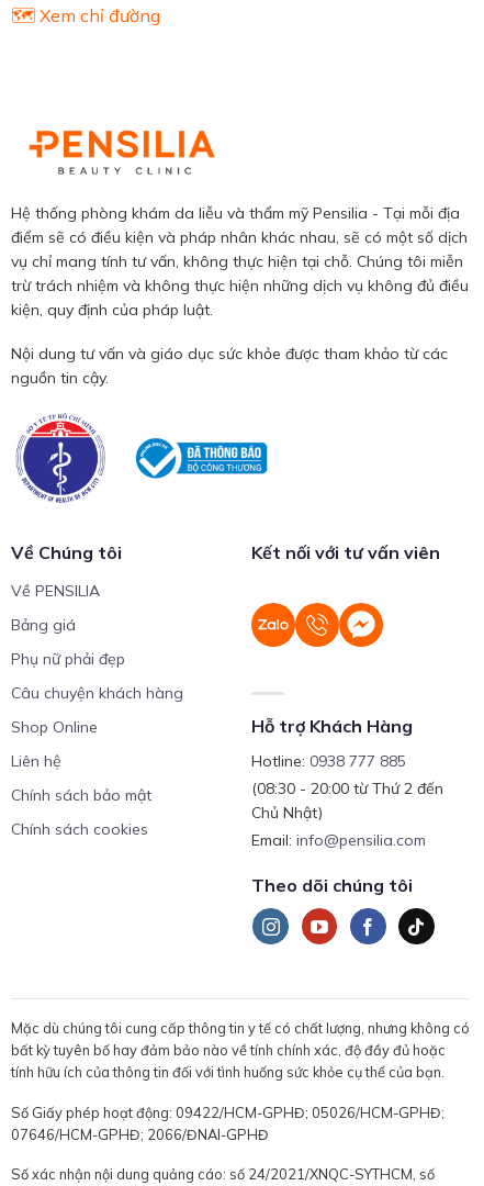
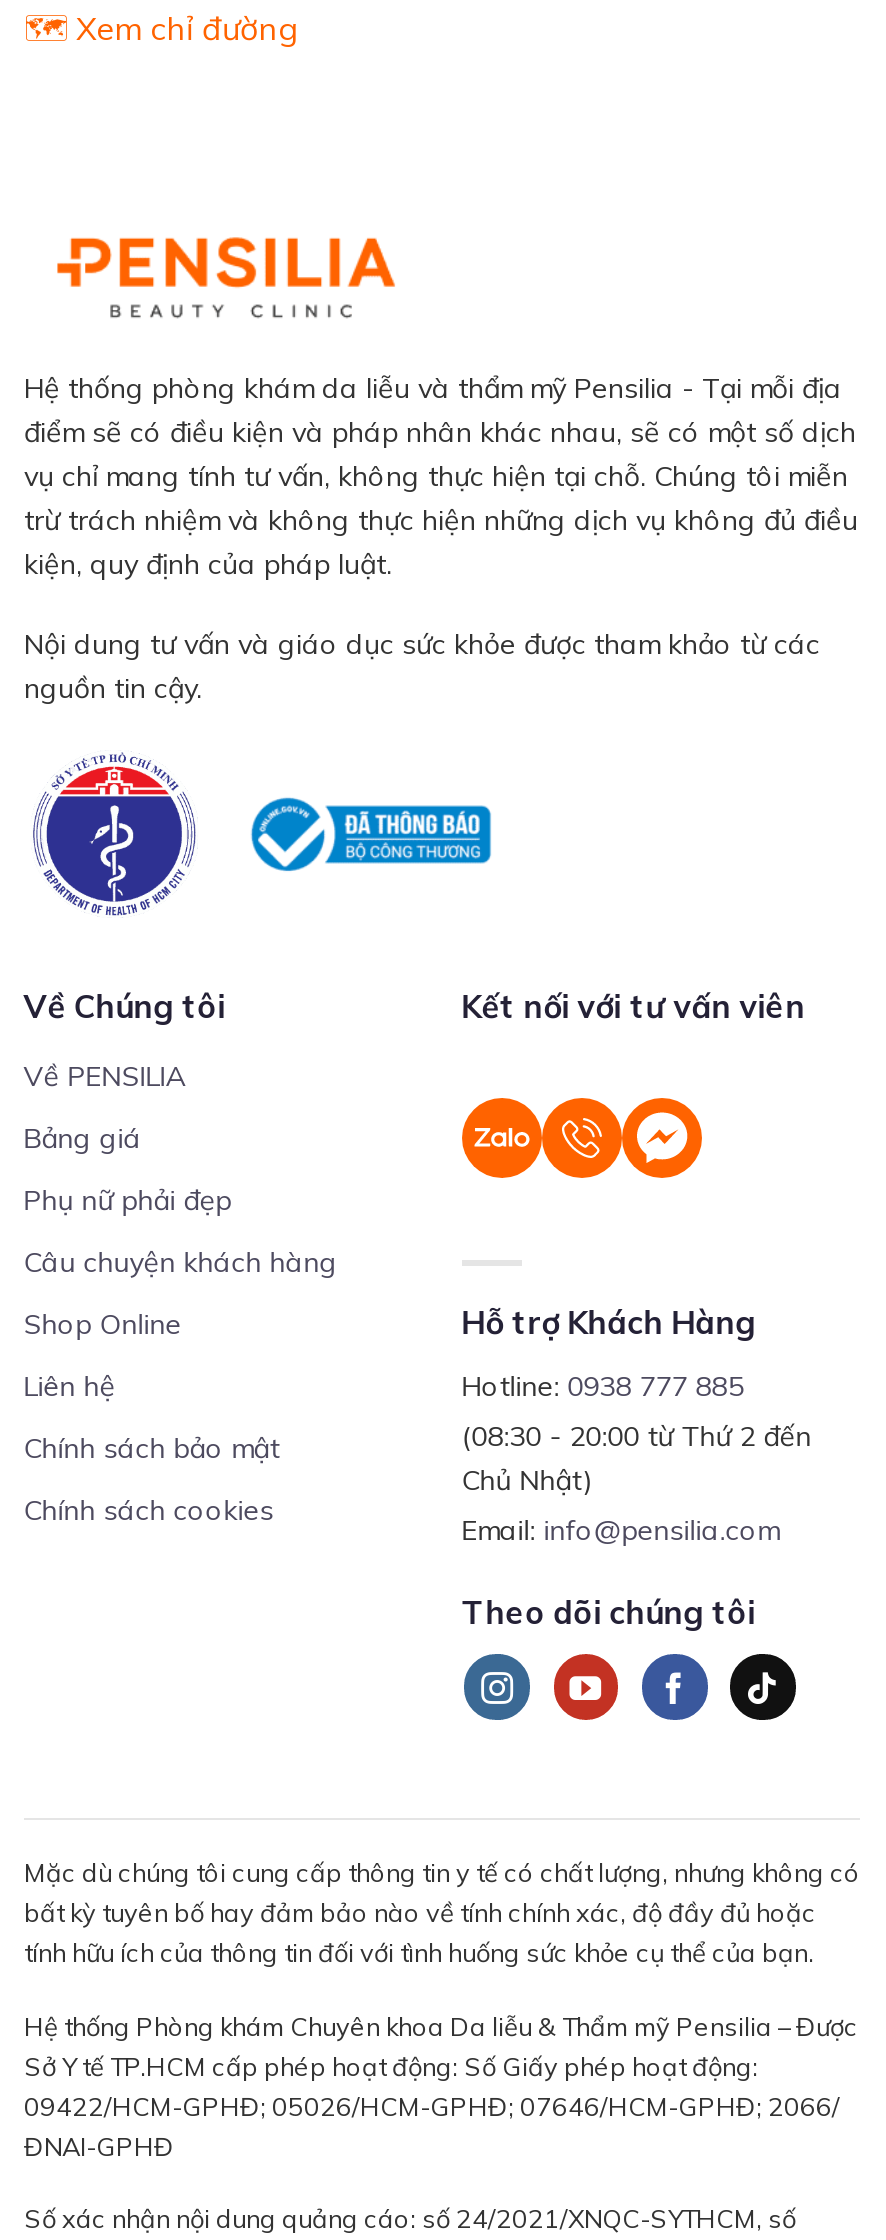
[11,1104,444,1143] Số Giấy phép hoạt động: 09422/HCM-GPHĐ; 05026/HCM-GPHĐ; | 07646/HCM-GPHĐ; 2066/ĐNAI-GPHĐ -> [24,2010,858,2162] Hệ thống Phòng khám Chuyên khoa Da liễu & Thẩm mỹ Pensilia – Được | Sở Y tế TP.HCM cấp phép hoạt động: Số Giấy phép hoạt động: | 09422/HCM-GPHĐ; 05026/HCM-GPHĐ; 07646/HCM-GPHĐ; 2066/ | ĐNAI-GPHĐ

